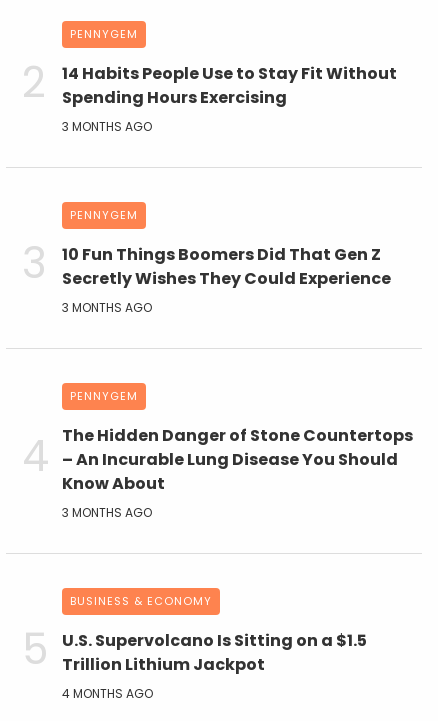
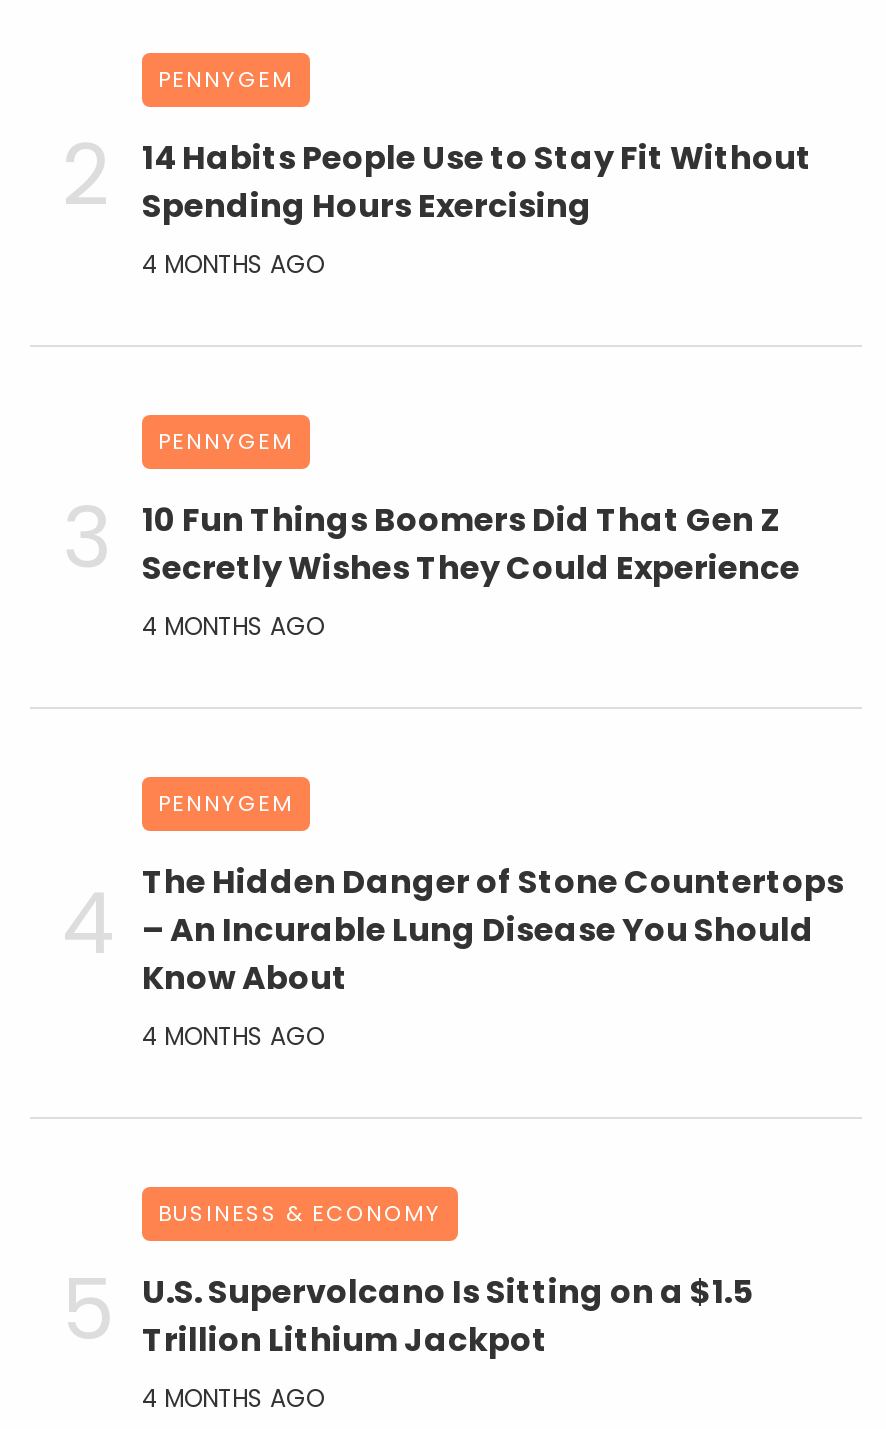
[62,118,152,135] 3 MONTHS AGO -> [142,247,324,281] 4 MONTHS AGO
[62,299,152,316] 3 MONTHS AGO -> [142,609,324,643] 4 MONTHS AGO
[62,504,152,521] 3 MONTHS AGO -> [142,1019,324,1053] 4 MONTHS AGO

